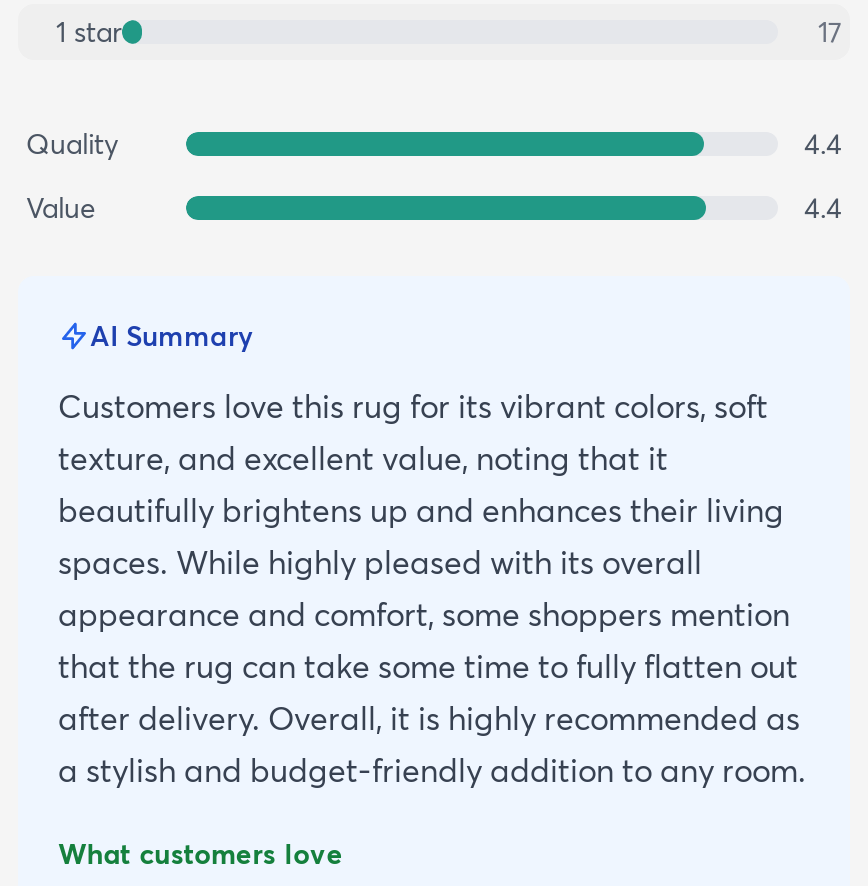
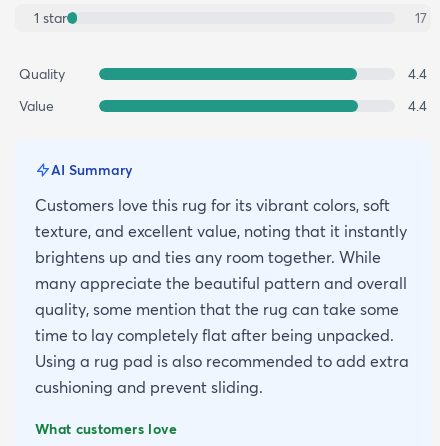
[58,438,806,790] texture, and excellent value, noting that it | beautifully brightens up and enhances their living | spaces. While highly pleased with its overall | appearance and comfort, some shoppers mention | that the rug can take some time to fully flatten out | after delivery. Overall, it is highly recommended as | a stylish and budget-friendly addition to any room. -> [35,221,409,397] texture, and excellent value, noting that it instantly | brightens up and ties any room together. While | many appreciate the beautiful pattern and overall | quality, some mention that the rug can take some | time to lay completely flat after being unpacked. | Using a rug pad is also recommended to add extra | cushioning and prevent sliding.

